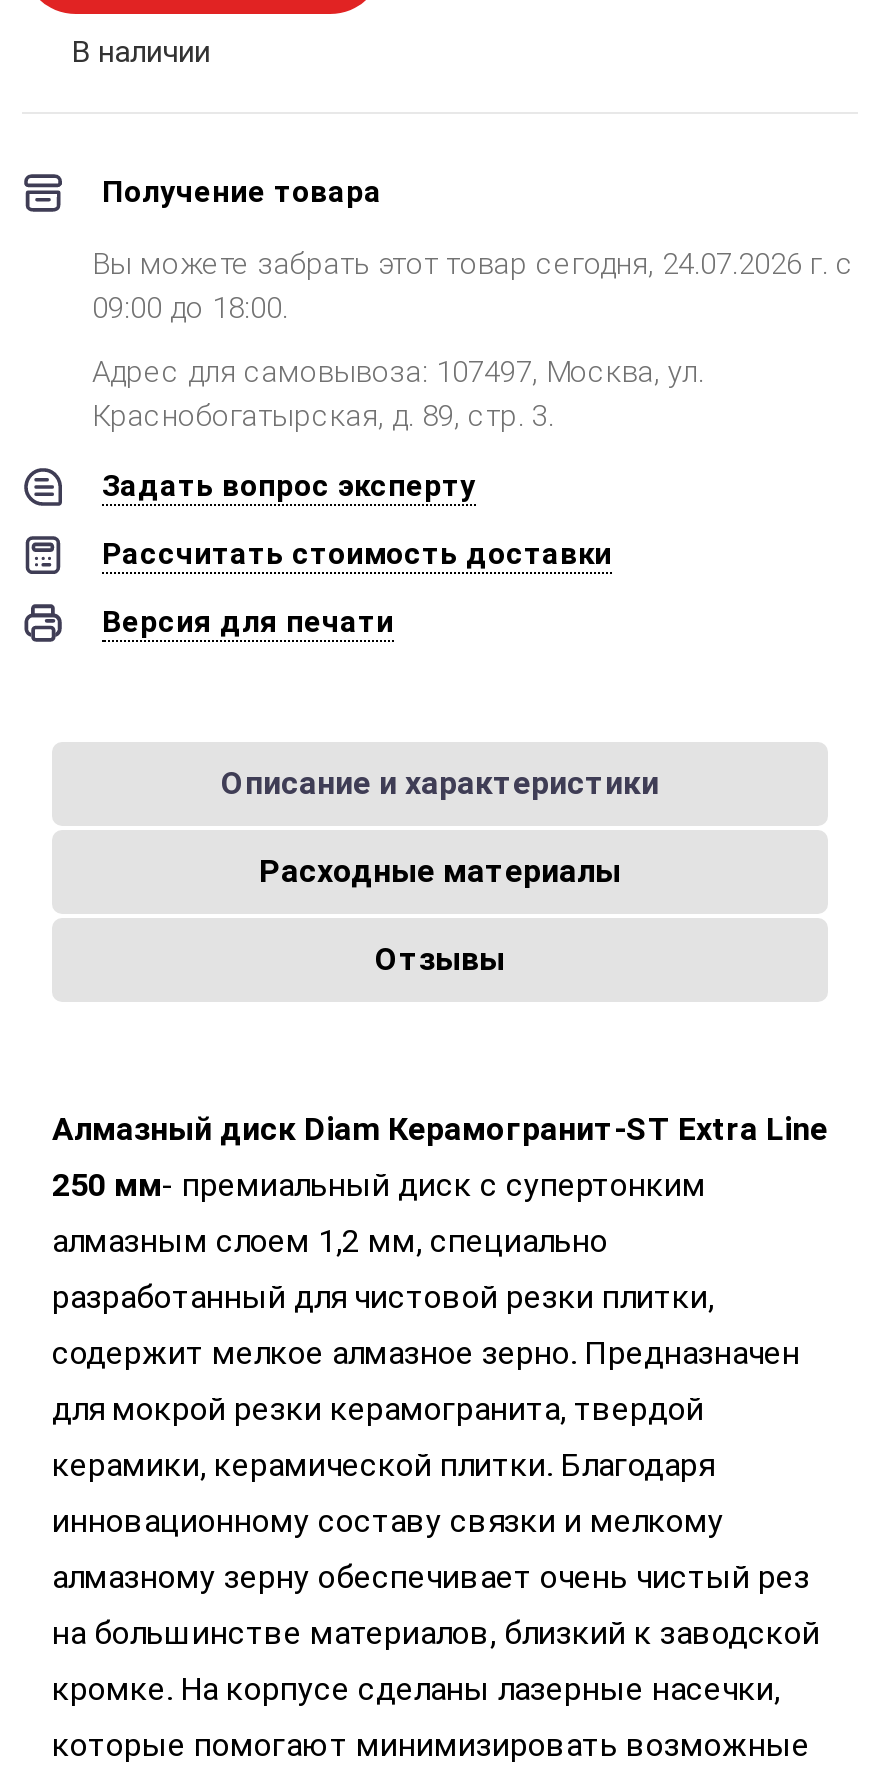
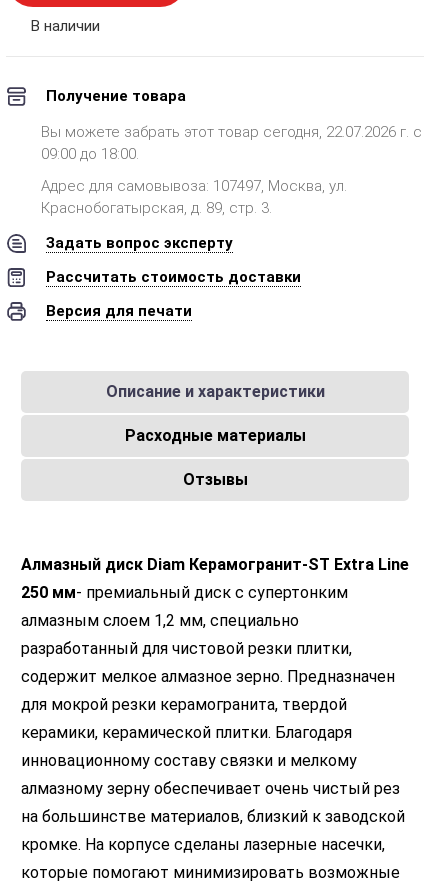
[92,246,854,282] Вы можете забрать этот товар сегодня, 24.07.2026 г. с -> [41,123,422,141] Вы можете забрать этот товар сегодня, 22.07.2026 г. с

